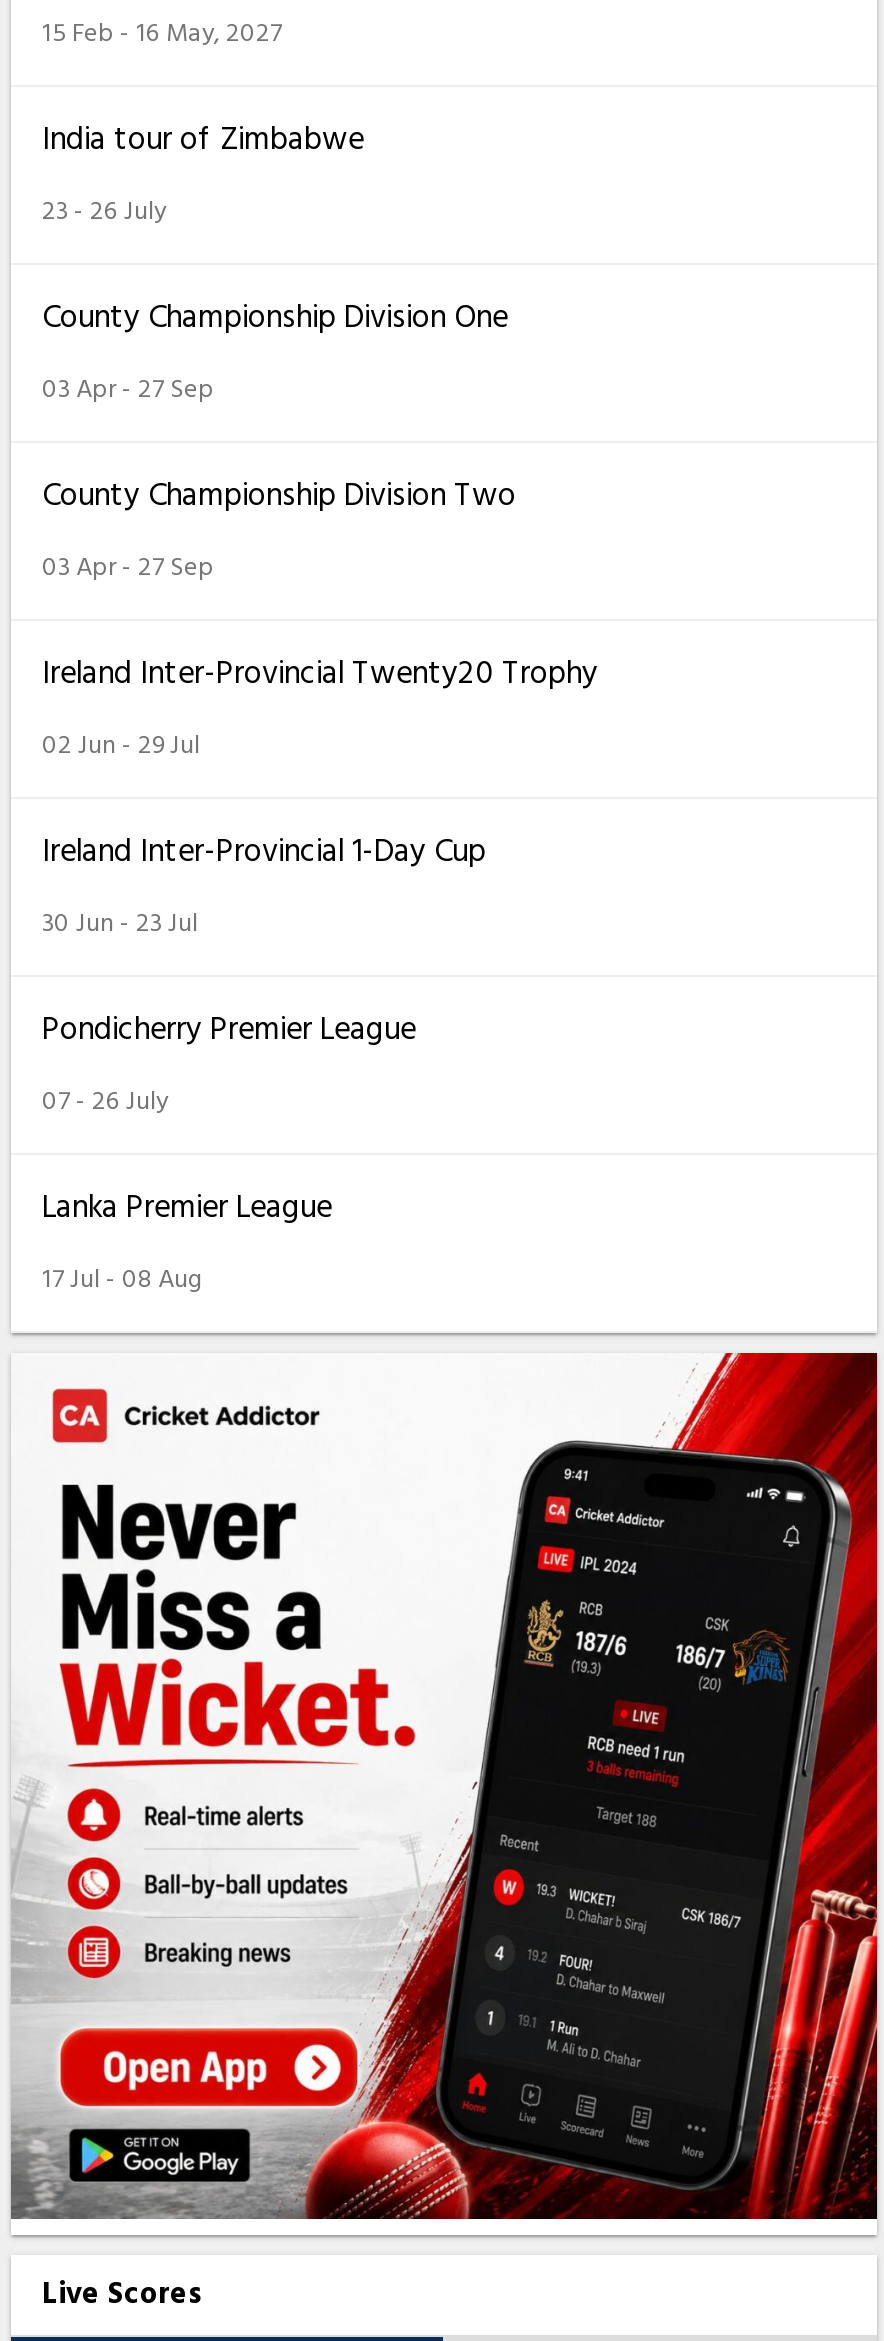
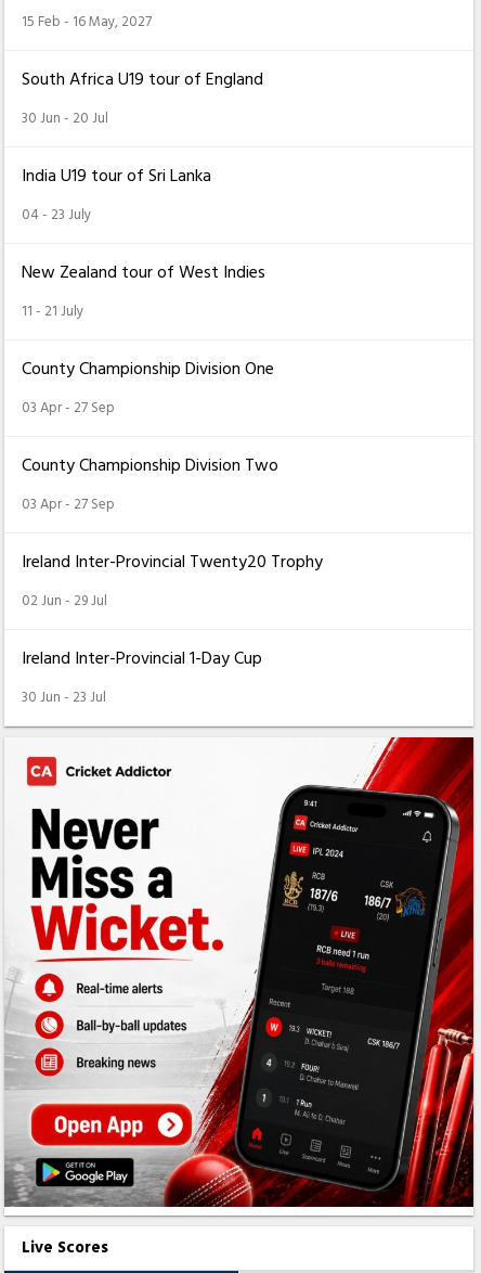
[42,113,364,233] India tour of Zimbabwe | 23 - 26 July -> [21,65,265,323] South Africa U19 tour of England | 30 Jun - 20 Jul | India U19 tour of Sri Lanka | 04 - 23 July | New Zealand tour of West Indies | 11 - 21 July
moved [42,291,598,945] -> [21,355,322,709]: County Championship Division One | 03 Apr - 27 Sep | County Championship Division Two | 03 Apr - 27 Sep | Ireland Inter-Provincial Twenty20 Trophy | 02 Jun - 29 Jul | Ireland Inter-Provincial 1-Day Cup | 30 Jun - 23 Jul
[42,1003,416,1301] Pondicherry Premier League | 07 - 26 July | Lanka Premier League | 17 Jul - 08 Aug -> none

